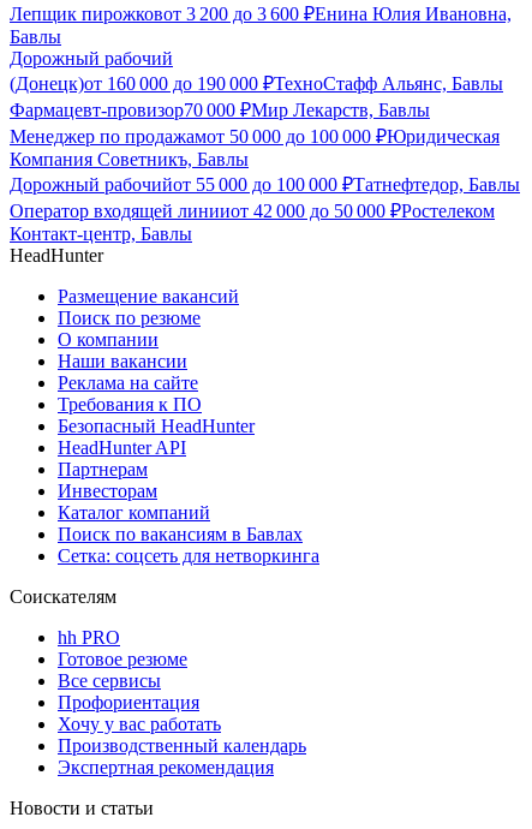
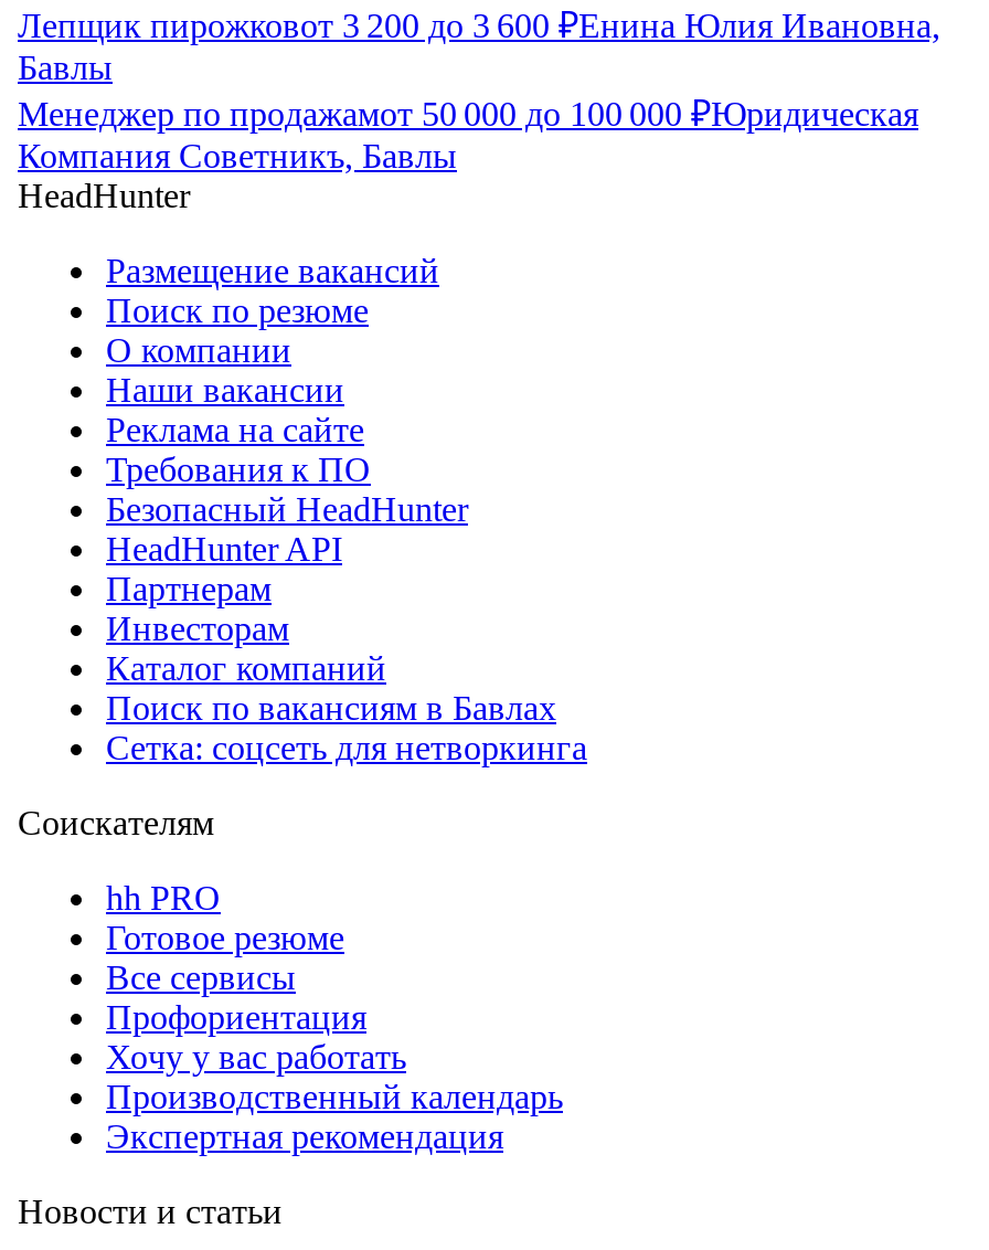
[10,48,503,120] Дорожный рабочий | (Донецк)от 160 000 до 190 000 ₽ТехноСтафф Альянс, Бавлы | Фармацевт-провизор70 000 ₽Мир Лекарств, Бавлы -> none
[10,174,520,244] Дорожный рабочийот 55 000 до 100 000 ₽Татнефтедор, Бавлы | Оператор входящей линииот 42 000 до 50 000 ₽Ростелеком | Контакт-центр, Бавлы -> none

